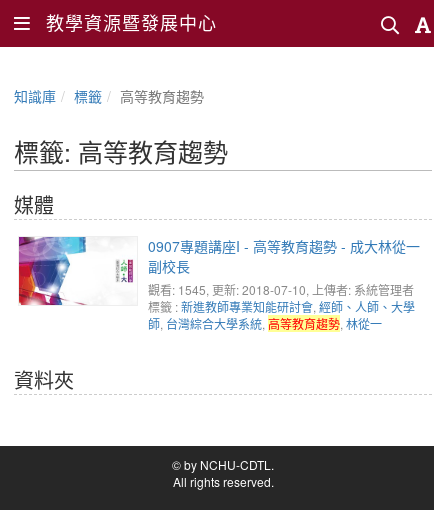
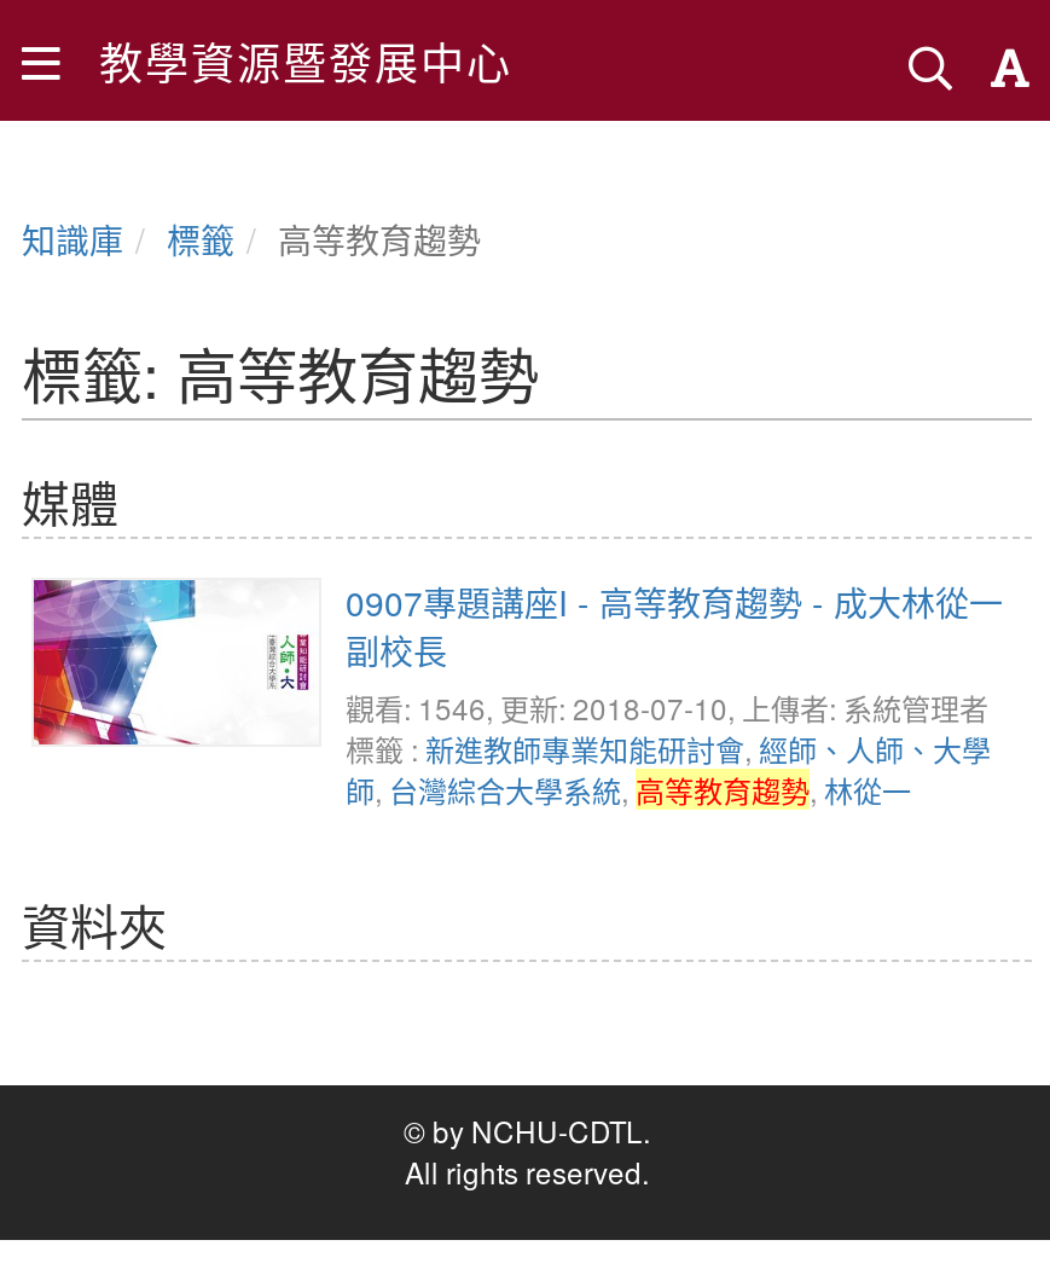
[148,281,414,298] 觀看: 1545, 更新: 2018-07-10,上傳者: 系統管理者 -> [346,686,988,728] 觀看: 1546, 更新: 2018-07-10,上傳者: 系統管理者

